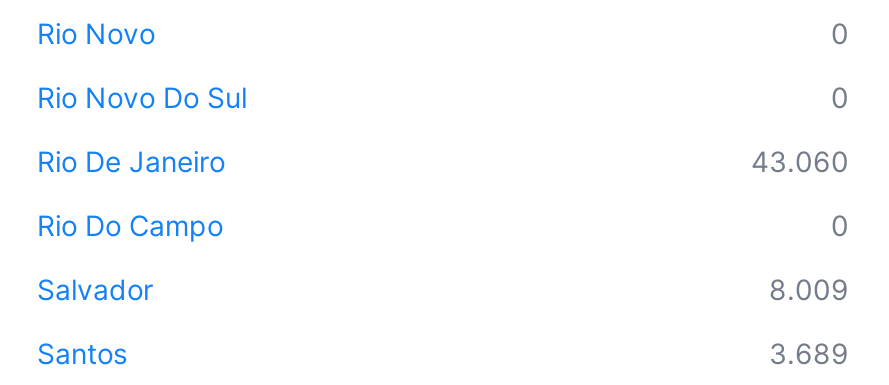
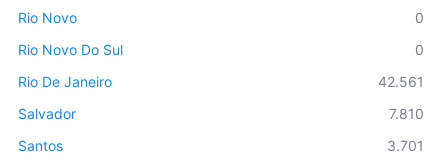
[37,143,849,241] 43.060 | Rio Do Campo | 0 -> [378,73,424,90] 42.561
[769,271,849,305] 8.009 -> [389,105,424,122] 7.810
[769,335,849,369] 3.689 -> [387,137,424,154] 3.701

